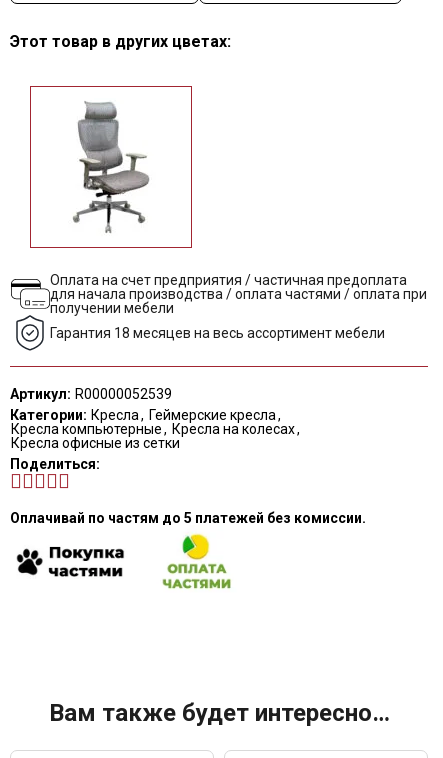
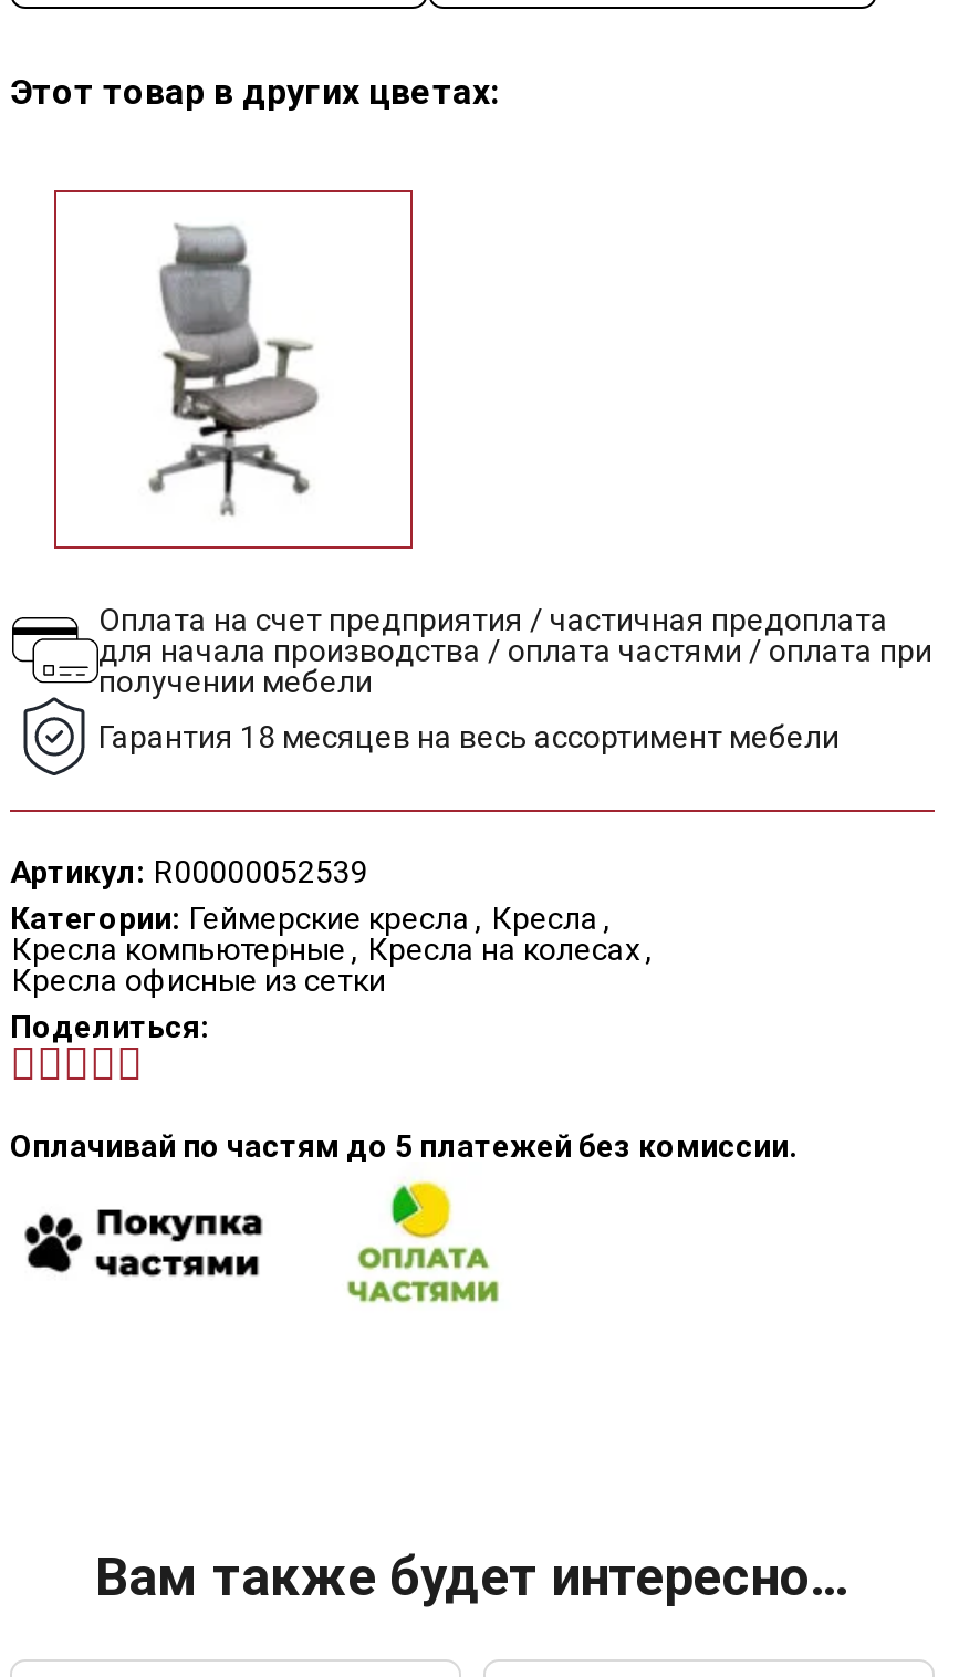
[10,407,281,423] Категории: Кресла , Геймерские кресла , -> [10,900,609,936] Категории: Геймерские кресла , Кресла ,

